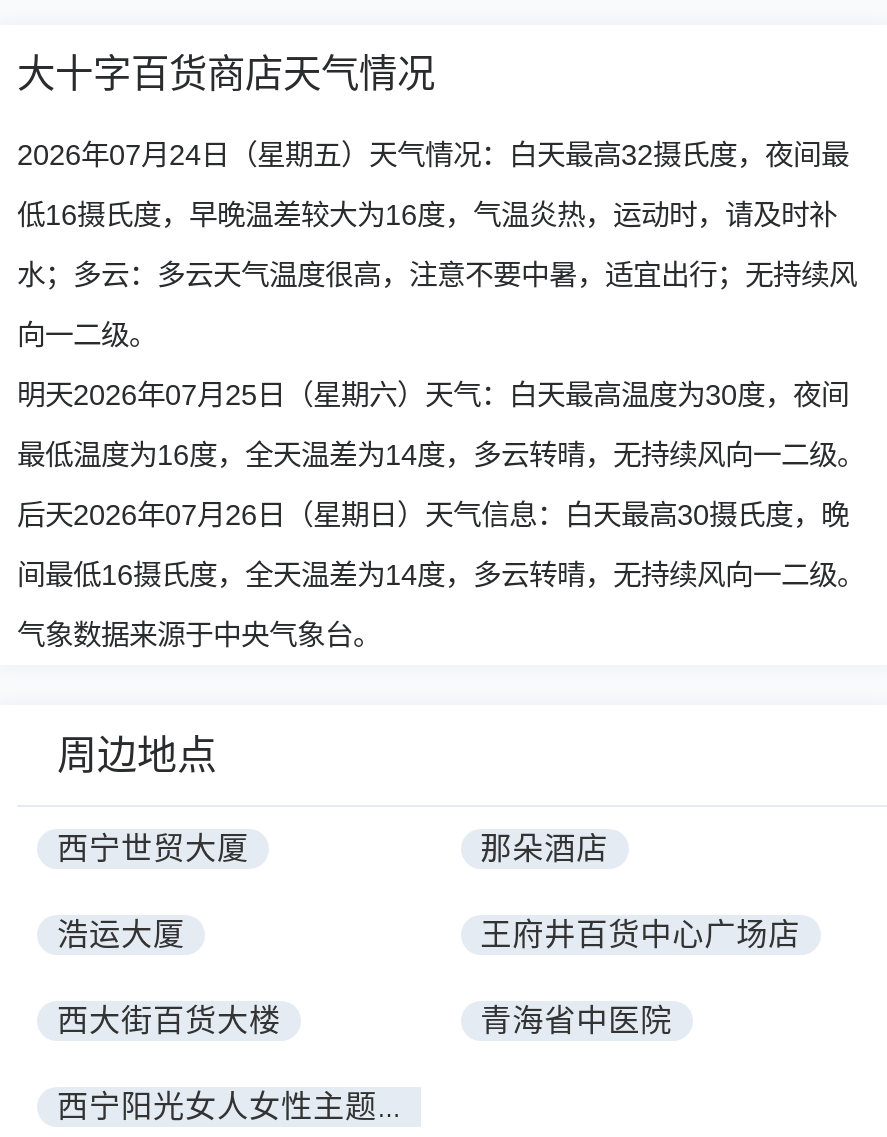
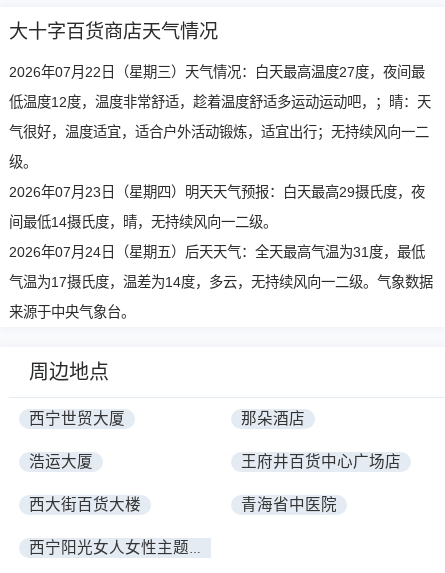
[17,139,849,171] 2026年07月24日（星期五）天气情况：白天最高32摄氏度，夜间最 -> [9,64,425,80] 2026年07月22日（星期三）天气情况：白天最高温度27度，夜间最
[17,199,837,231] 低16摄氏度，早晚温差较大为16度，气温炎热，运动时，请及时补 -> [9,94,431,110] 低温度12度，温度非常舒适，趁着温度舒适多运动运动吧，；晴：天
[17,259,857,291] 水；多云：多云天气温度很高，注意不要中暑，适宜出行；无持续风 -> [9,124,429,140] 气很好，温度适宜，适合户外活动锻炼，适宜出行；无持续风向一二
[17,319,157,351] 向一二级。 -> [9,154,37,170] 级。
[17,379,849,411] 明天2026年07月25日（星期六）天气：白天最高温度为30度，夜间 -> [9,184,425,200] 2026年07月23日（星期四）明天天气预报：白天最高29摄氏度，夜
[17,439,865,471] 最低温度为16度，全天温差为14度，多云转晴，无持续风向一二级。 -> [9,214,277,230] 间最低14摄氏度，晴，无持续风向一二级。
[17,499,849,531] 后天2026年07月26日（星期日）天气信息：白天最高30摄氏度，晚 -> [9,244,425,260] 2026年07月24日（星期五）后天天气：全天最高气温为31度，最低
[17,559,865,591] 间最低16摄氏度，全天温差为14度，多云转晴，无持续风向一二级。 -> [9,274,433,290] 气温为17摄氏度，温差为14度，多云，无持续风向一二级。气象数据
[17,619,381,651] 气象数据来源于中央气象台。 -> [9,304,135,320] 来源于中央气象台。

